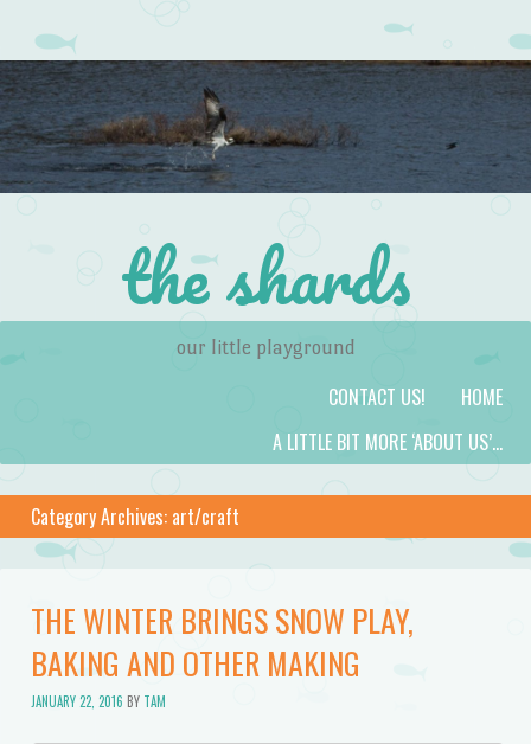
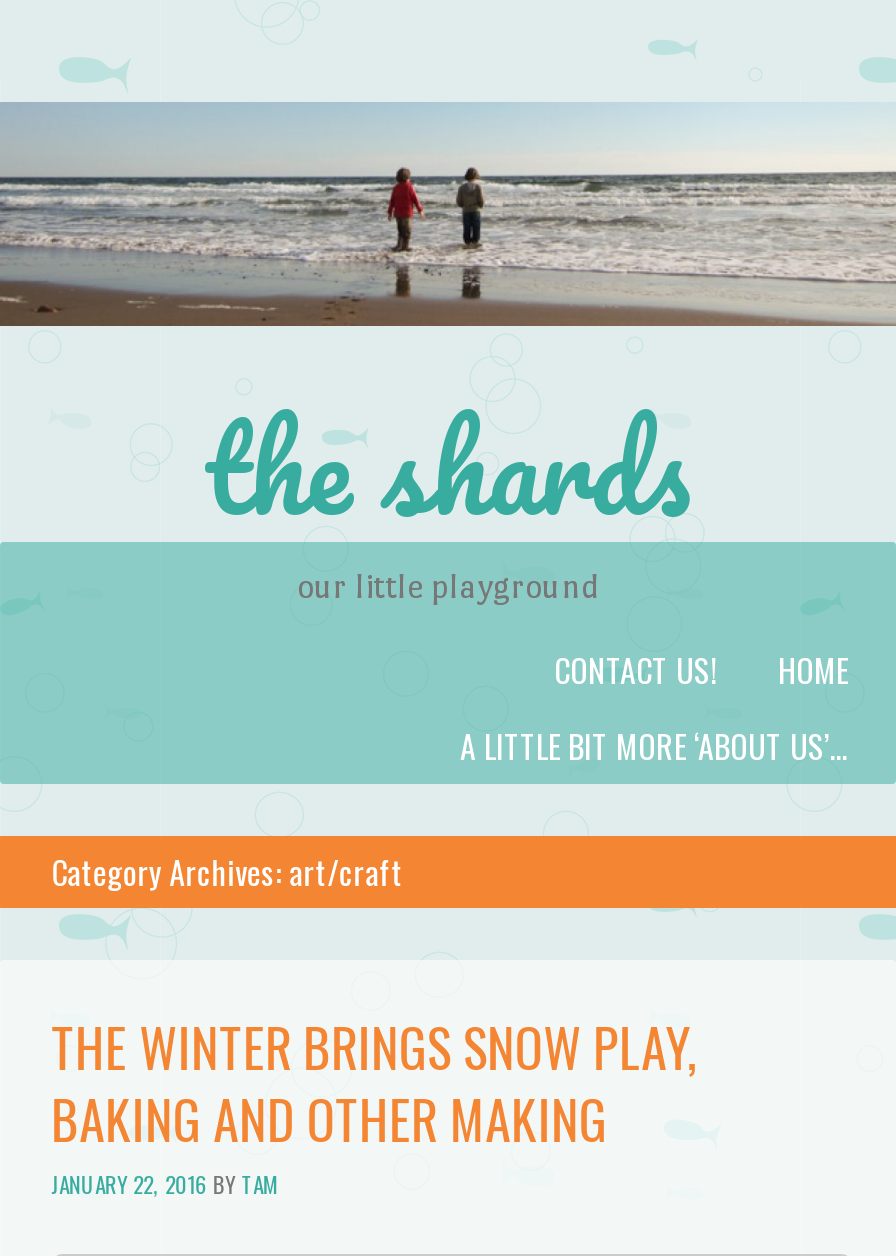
[4,59,527,194] [image] -> [6,102,890,328] [image]

